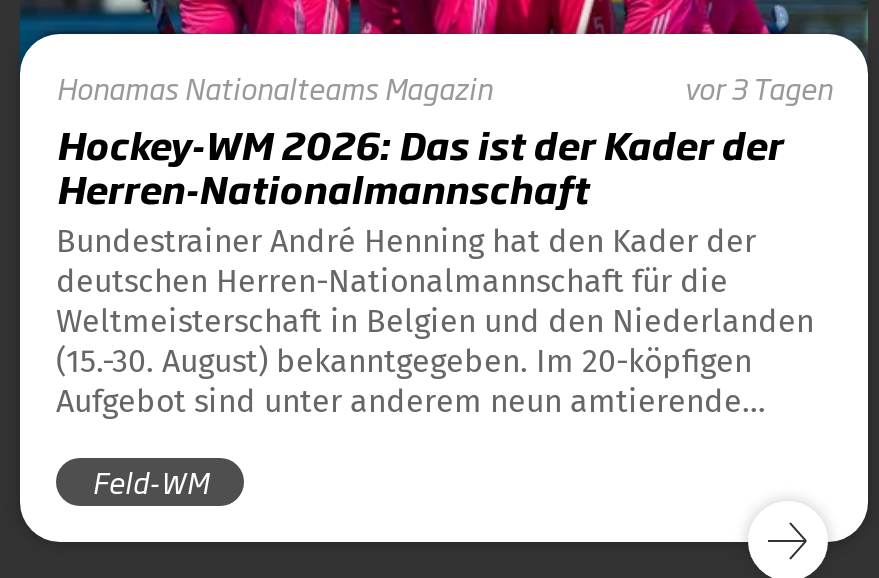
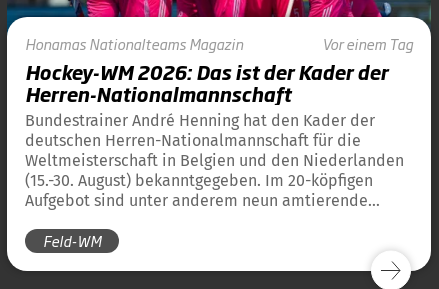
[684,66,832,108] vor 3 Tagen -> [322,33,413,54] Vor einem Tag

